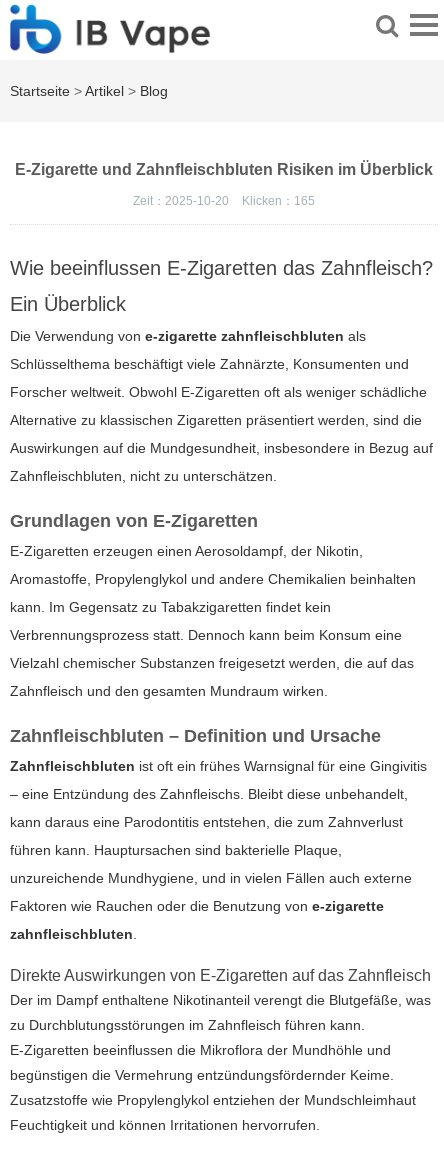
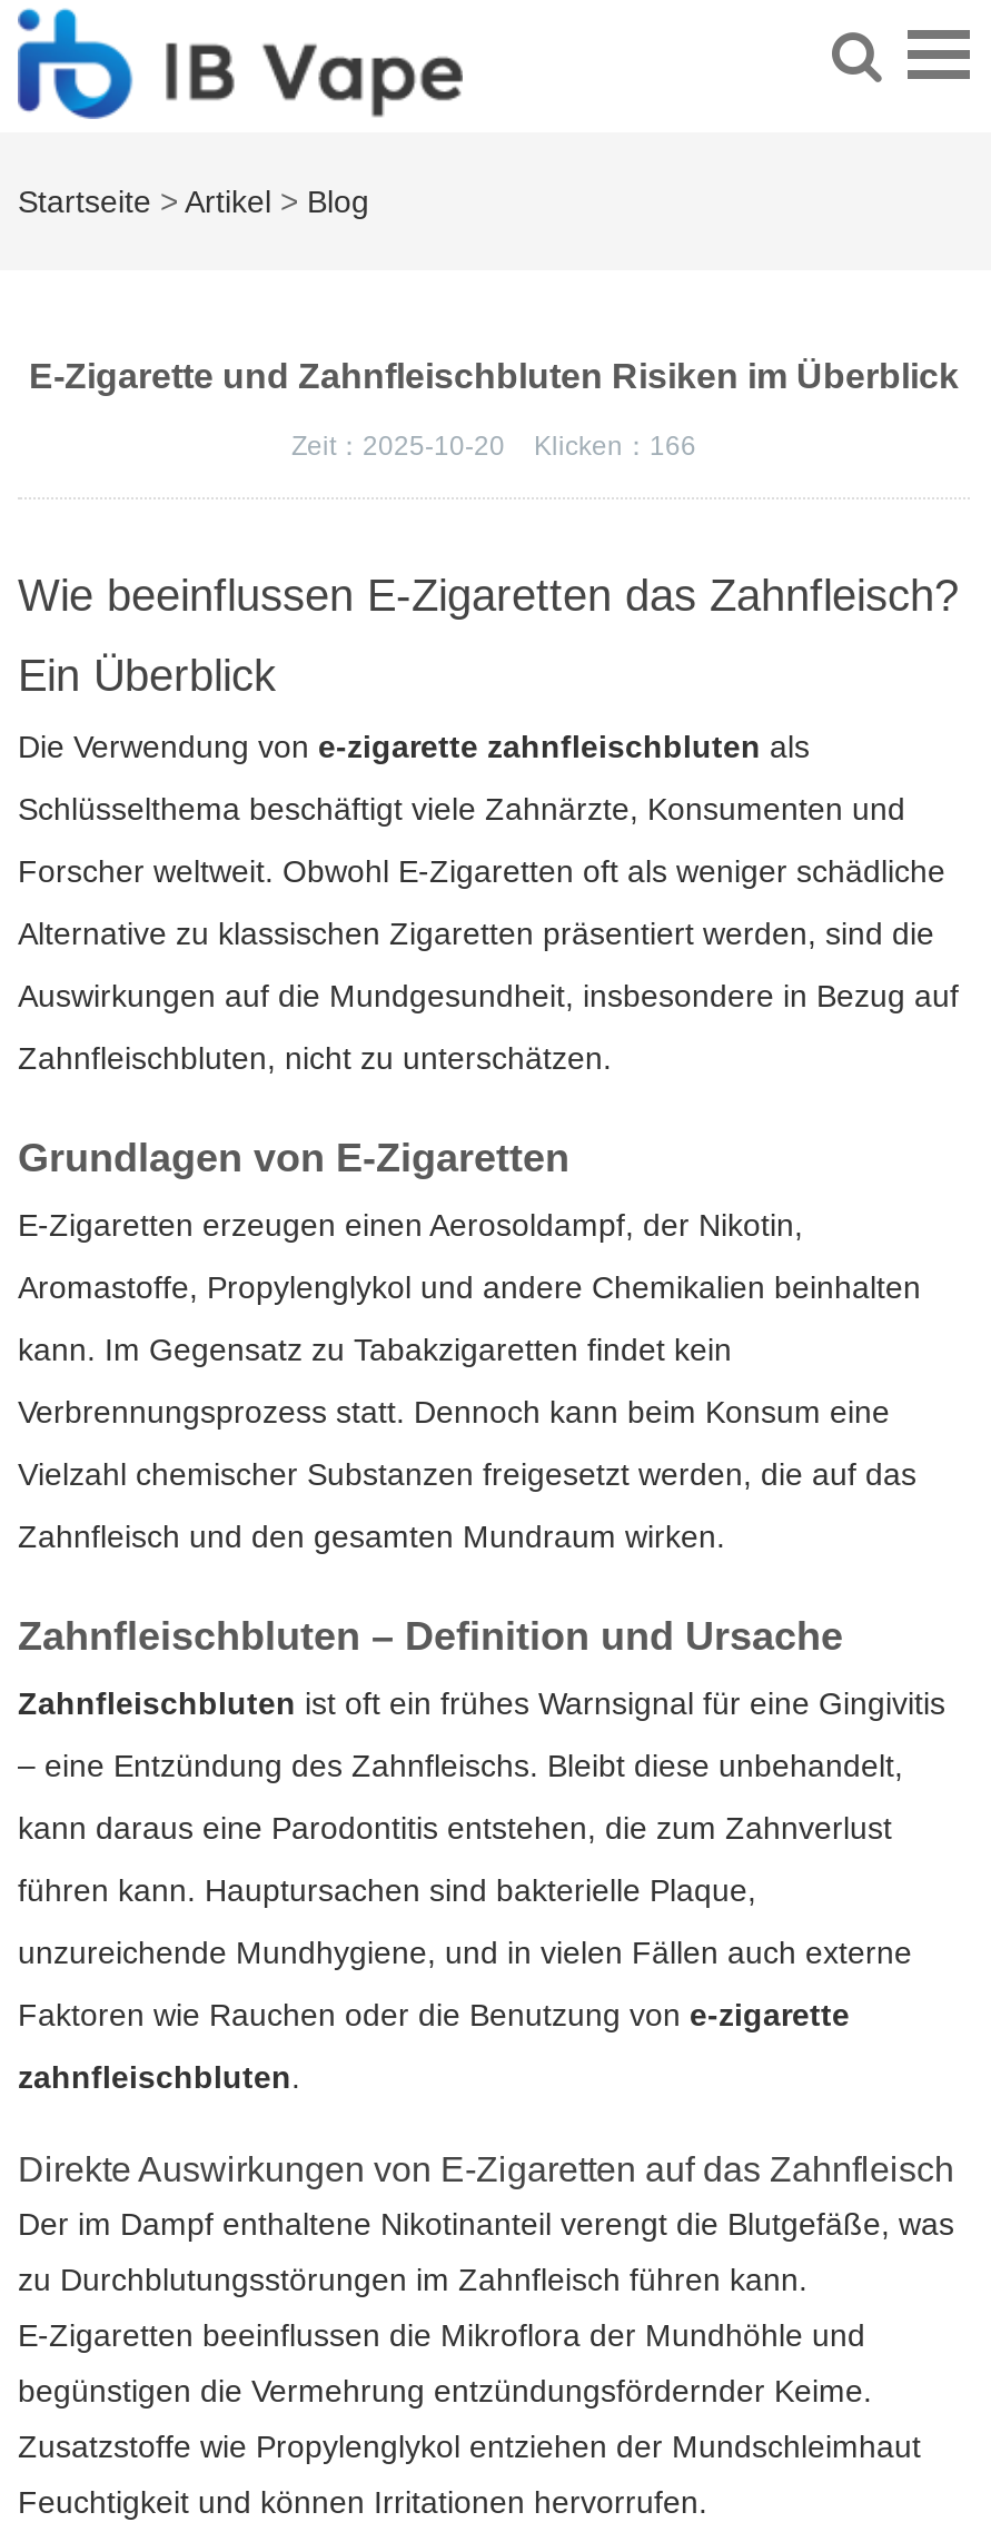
[133,194,315,208] Zeit：2025-10-20 Klicken：165 -> [291,432,696,463] Zeit：2025-10-20 Klicken：166

